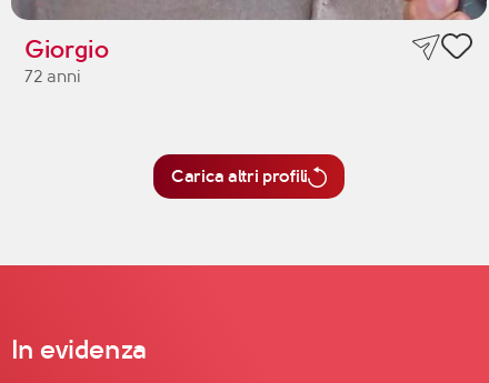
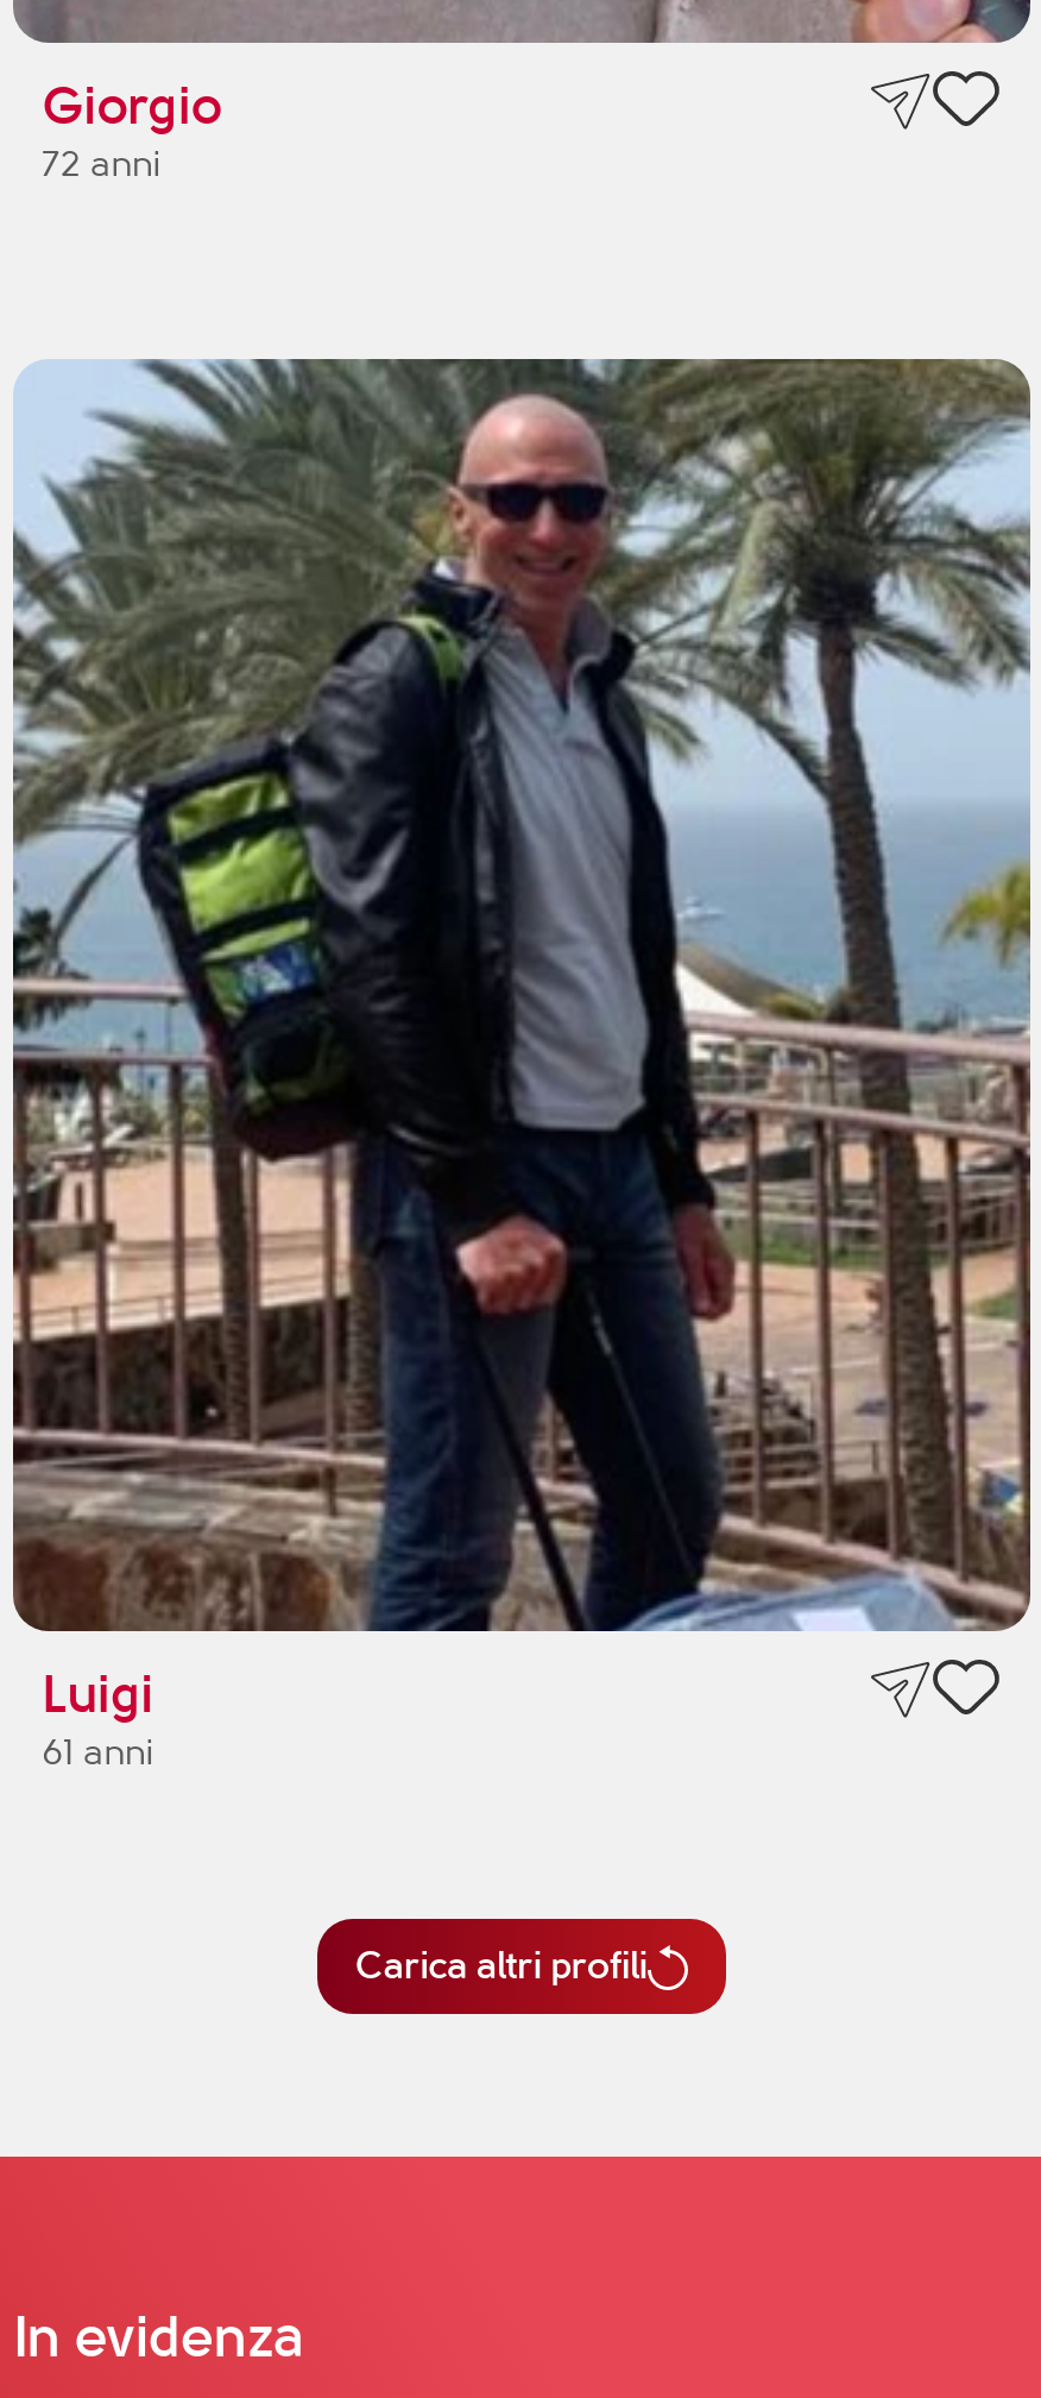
none -> [13,331,1030,1775] [image] | Luigi | 61 anni

